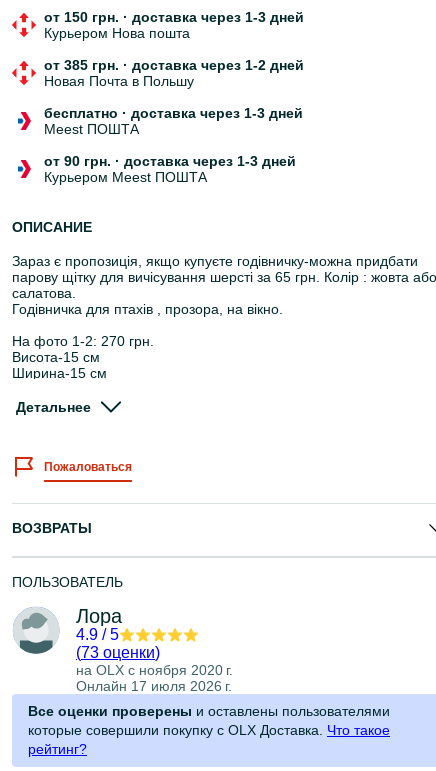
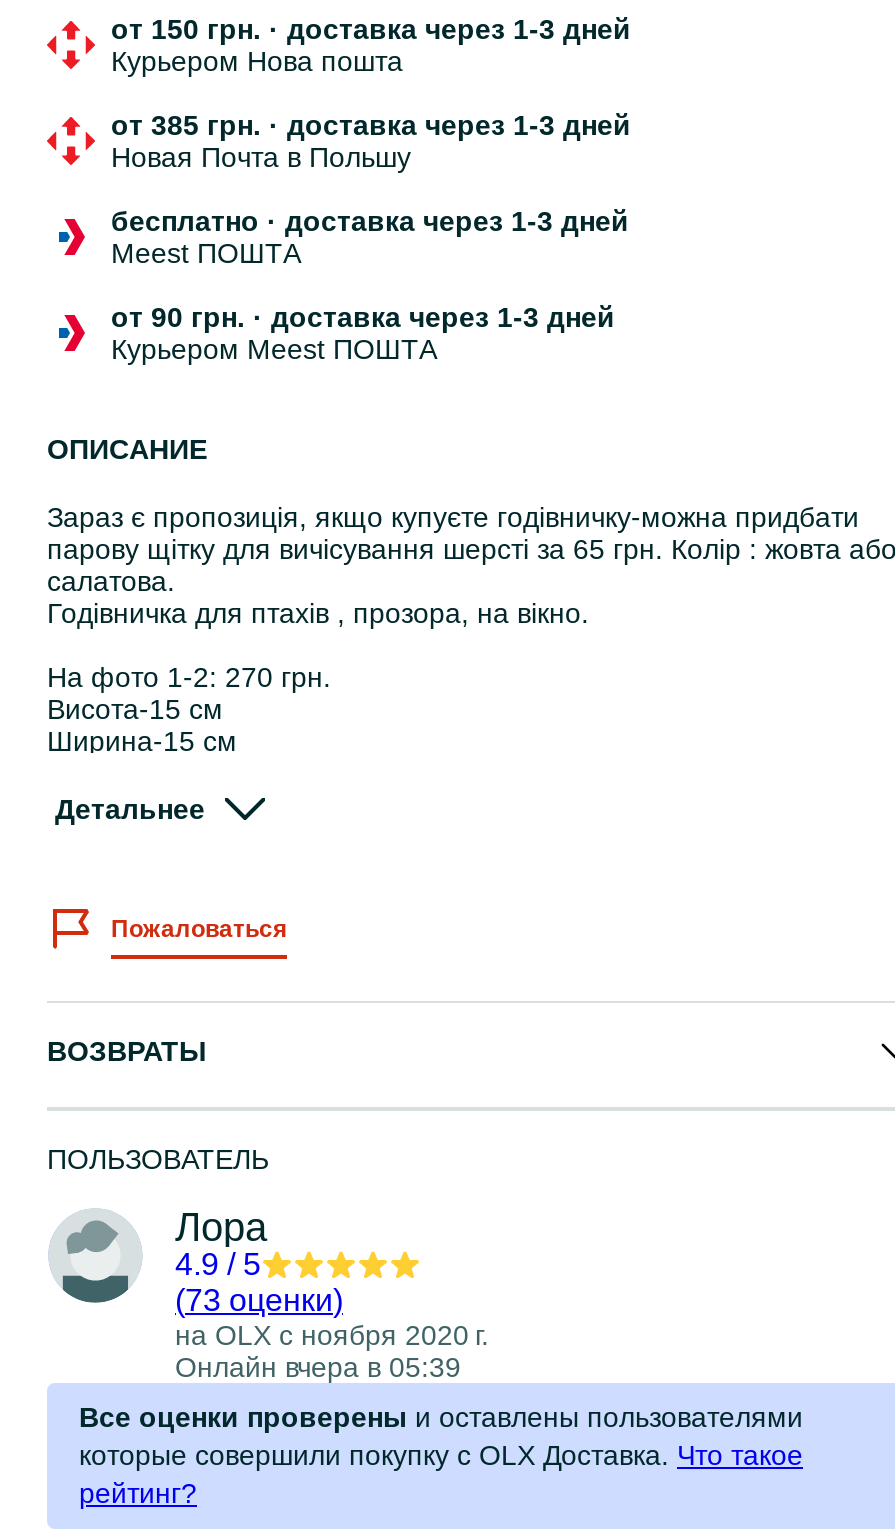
[44,57,304,73] от 385 грн. · доставка через 1-2 дней -> [111,109,631,141] от 385 грн. · доставка через 1-3 дней
[76,678,232,694] Онлайн 17 июля 2026 г. -> [175,1351,461,1383] Онлайн вчера в 05:39

